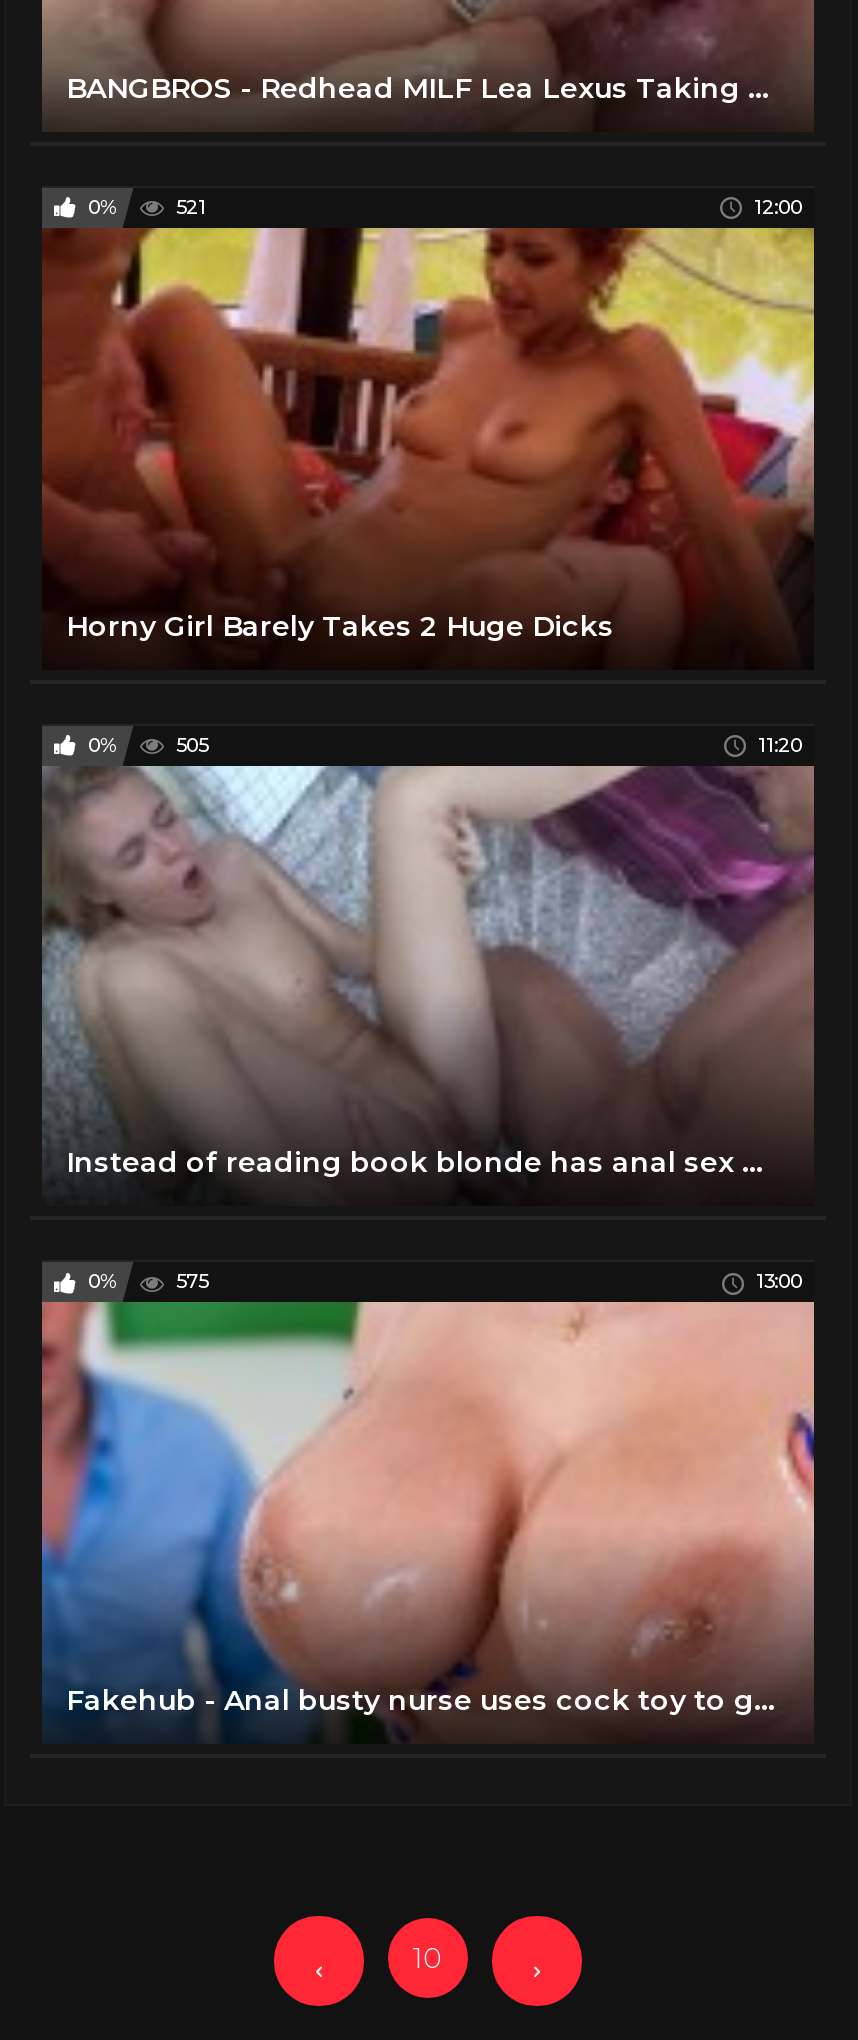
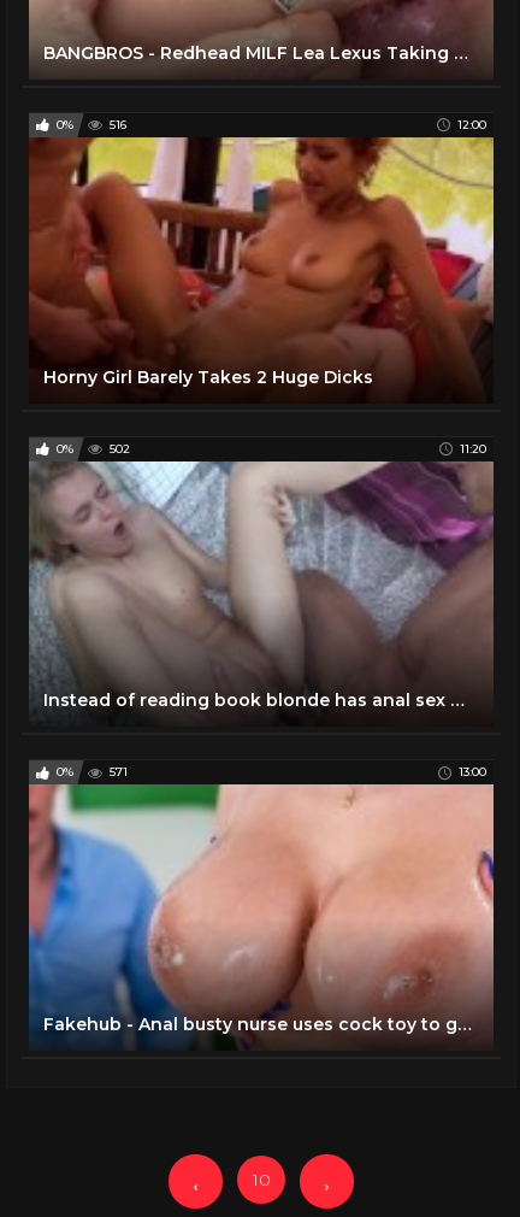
[176,194,206,220] 521 -> [110,117,126,133] 516
[176,731,208,757] 505 -> [110,441,130,456] 502
[176,1268,208,1294] 575 -> [110,764,128,780] 571

